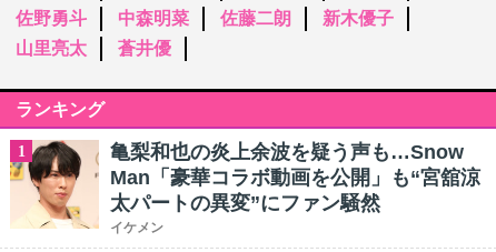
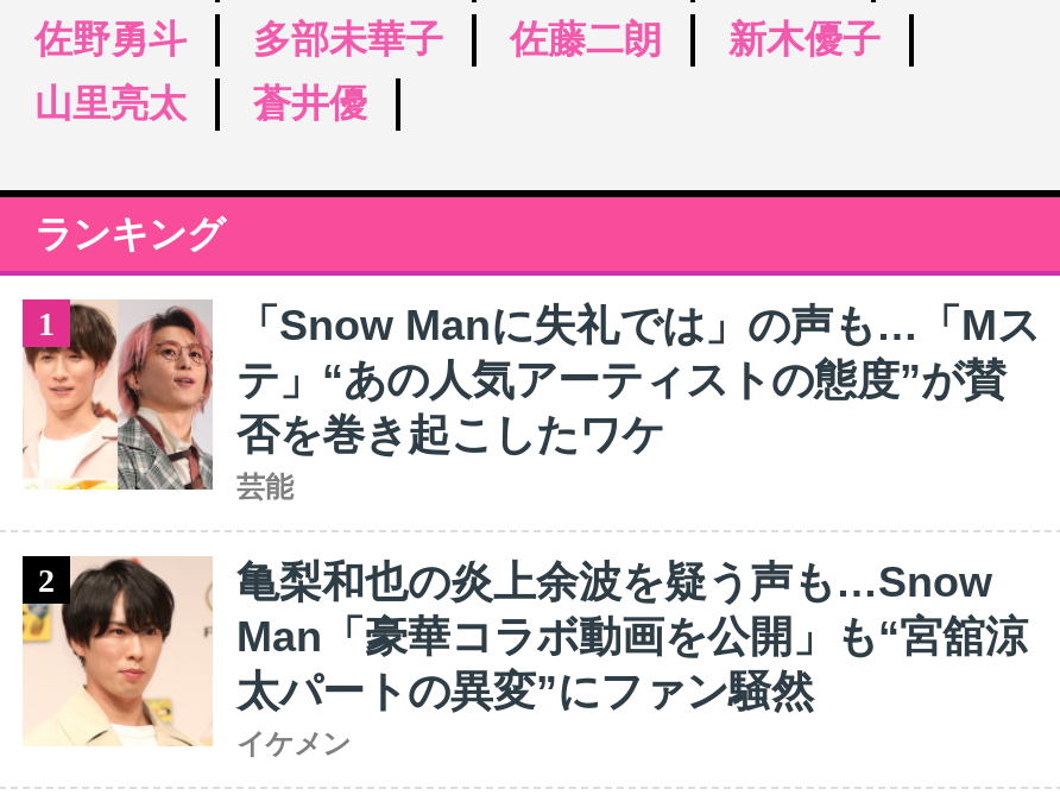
[118,9,189,28] 中森明菜 -> [253,19,443,59] 多部未華子
none -> [23,302,1040,598] [image] | 「Snow Manに失礼では」の声も…「Mス | テ」“あの人気アーティストの態度”が賛 | 否を巻き起こしたワケ | 芸能 | 2

